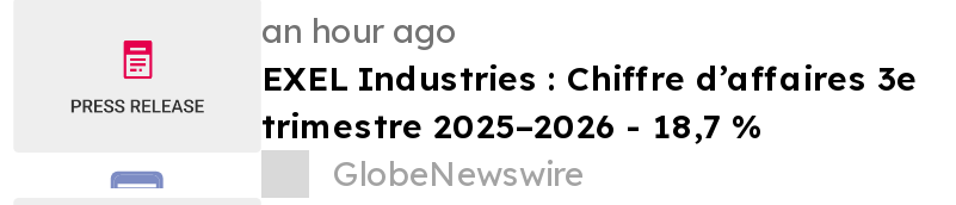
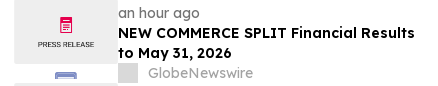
[261,58,918,148] EXEL Industries : Chiffre d’affaires 3e | trimestre 2025–2026 - 18,7 % -> [118,24,415,62] NEW COMMERCE SPLIT Financial Results | to May 31, 2026

